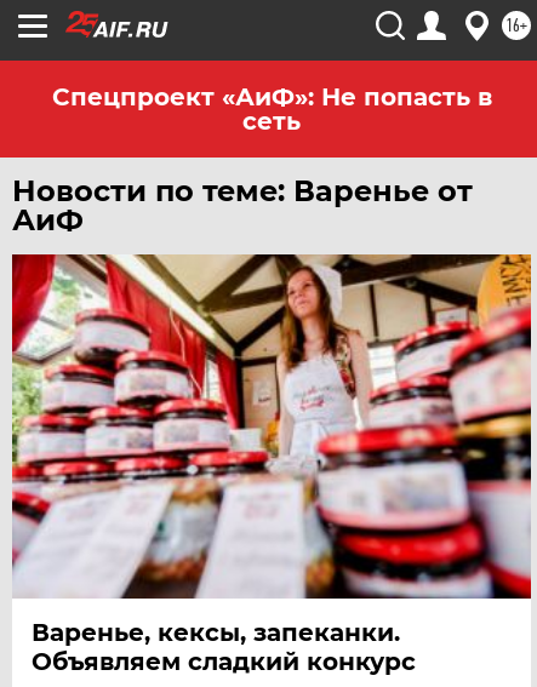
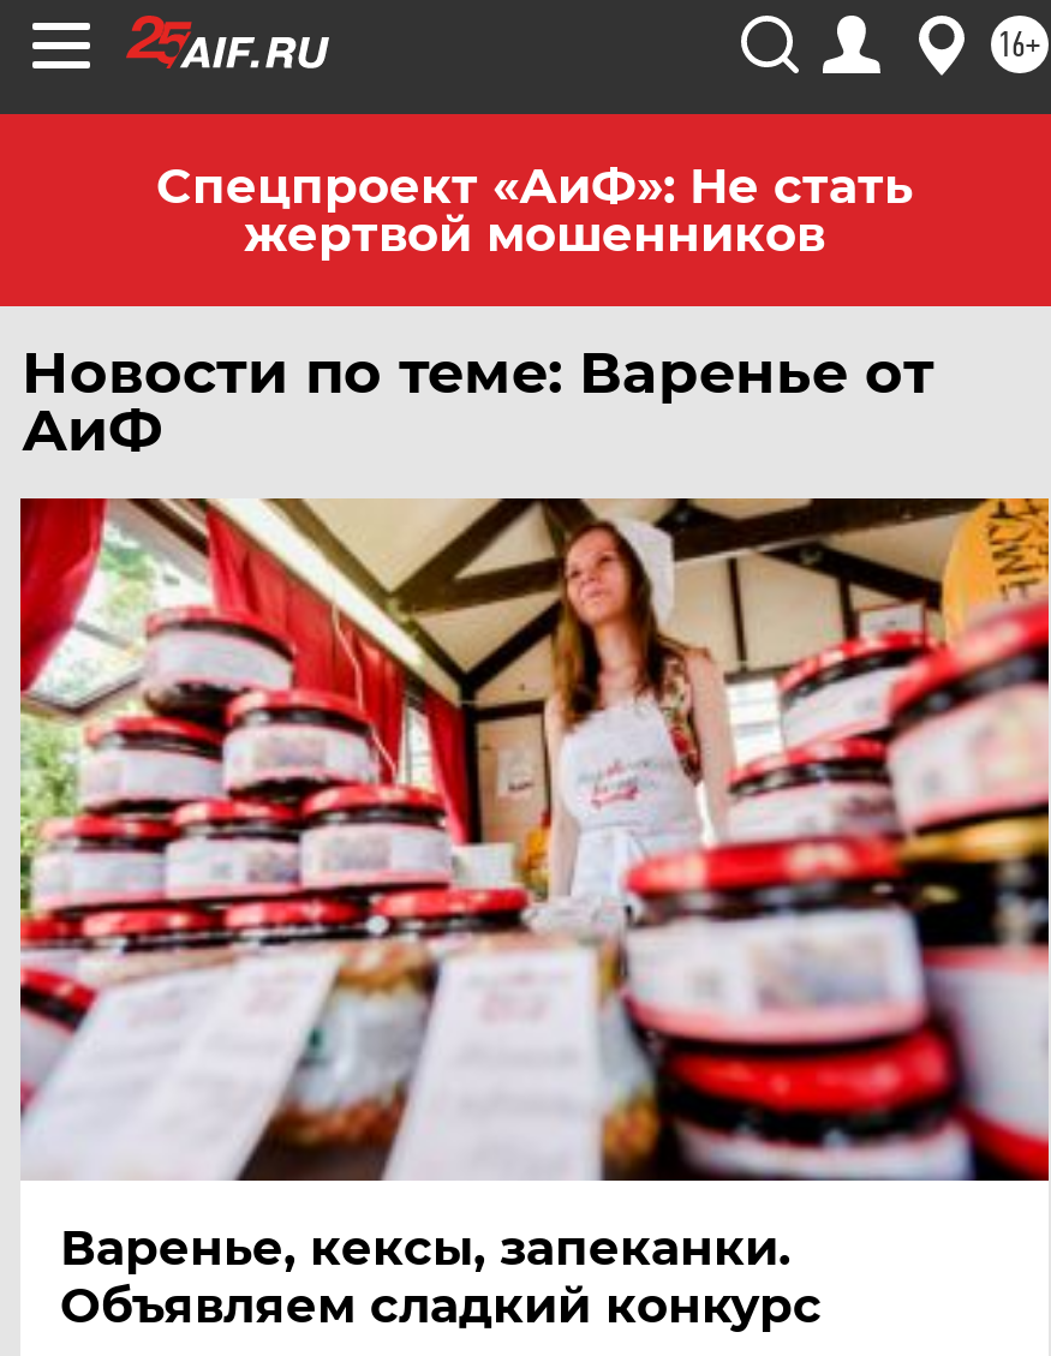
[52,82,492,136] Спецпроект «АиФ»: Не попасть в | сеть -> [156,157,913,263] Спецпроект «АиФ»: Не стать | жертвой мошенников

